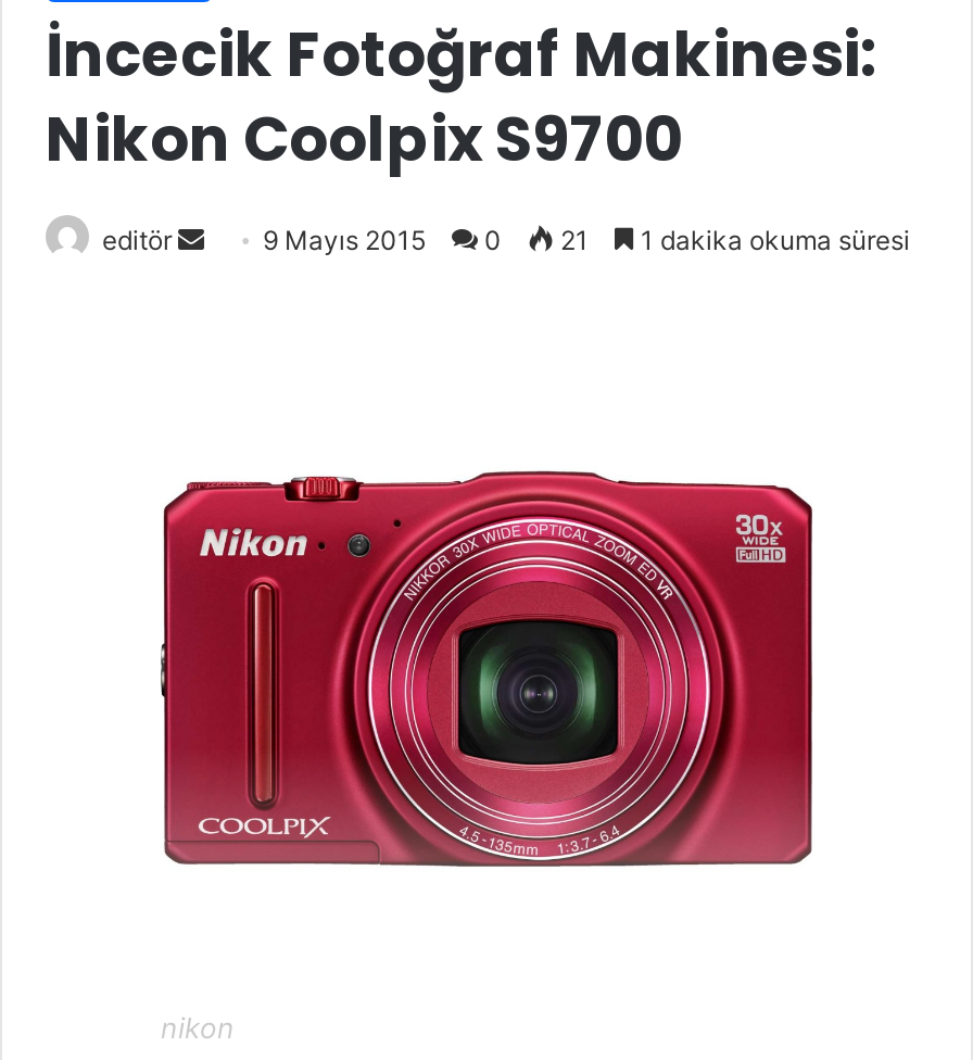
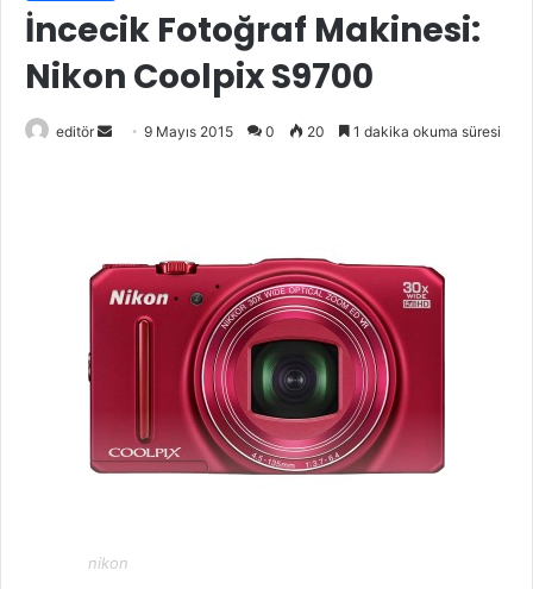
[554,223,589,256] 21 -> [303,122,325,140] 20

